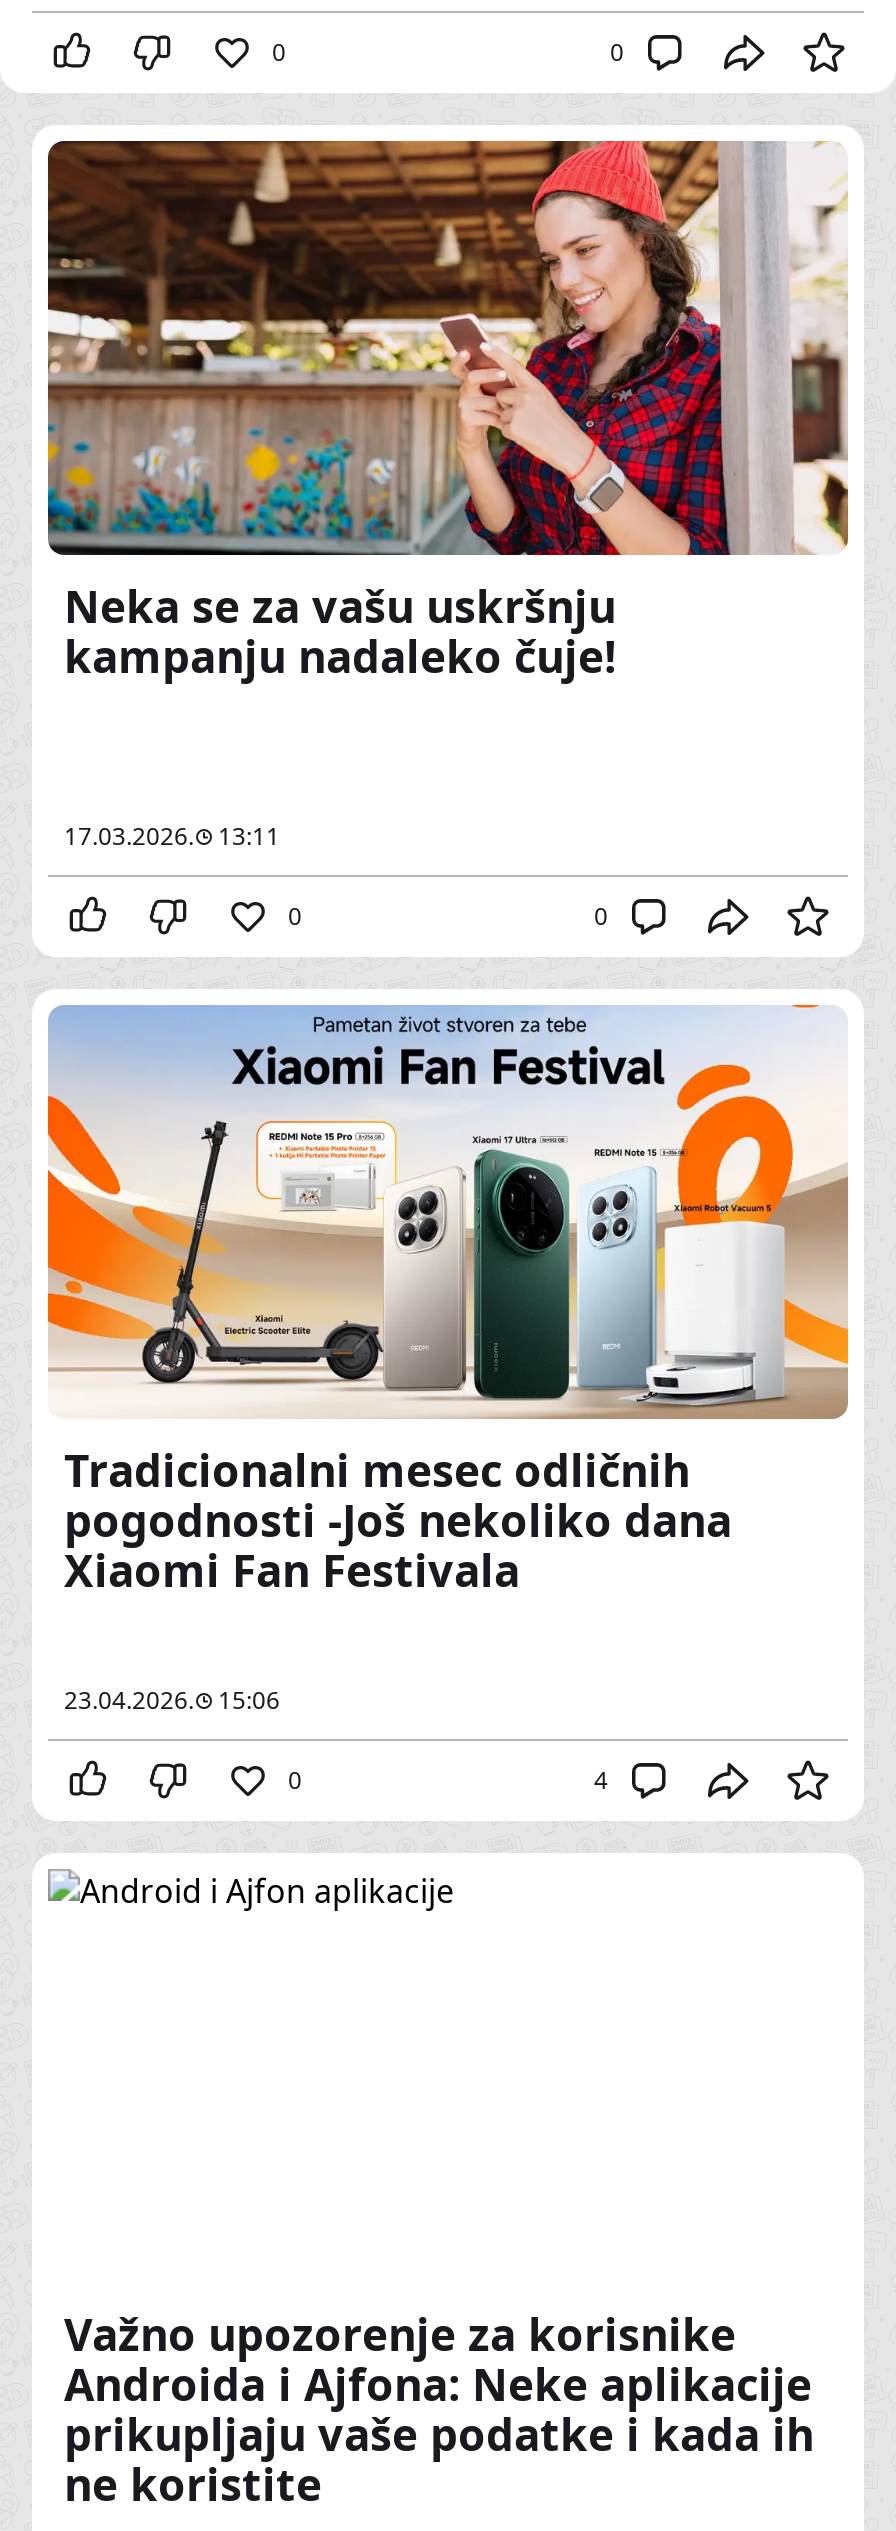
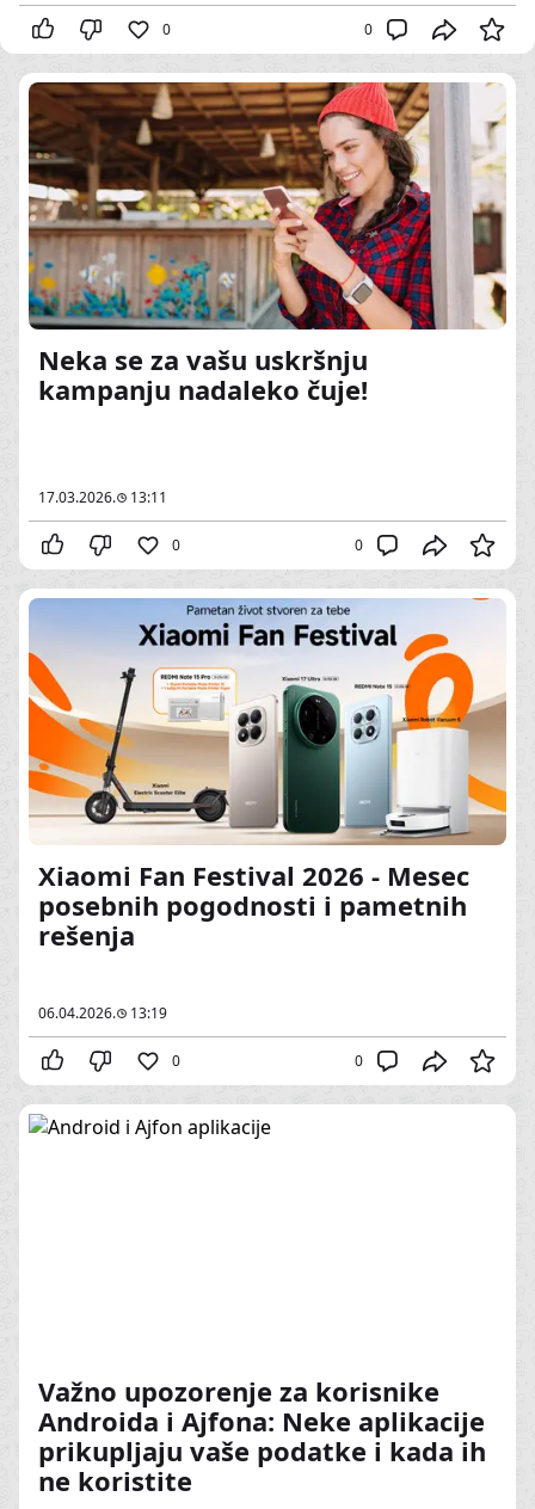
[64,1439,732,1599] Tradicionalni mesec odličnih | pogodnosti -Još nekoliko dana | Xiaomi Fan Festivala -> [38,857,469,953] Xiaomi Fan Festival 2026 - Mesec | posebnih pogodnosti i pametnih | rešenja
[64,1683,280,1717] 23.04.2026. | 15:06 -> [38,1003,167,1023] 06.04.2026. | 13:19
[594,1763,608,1797] 4 -> [355,1051,363,1071] 0

